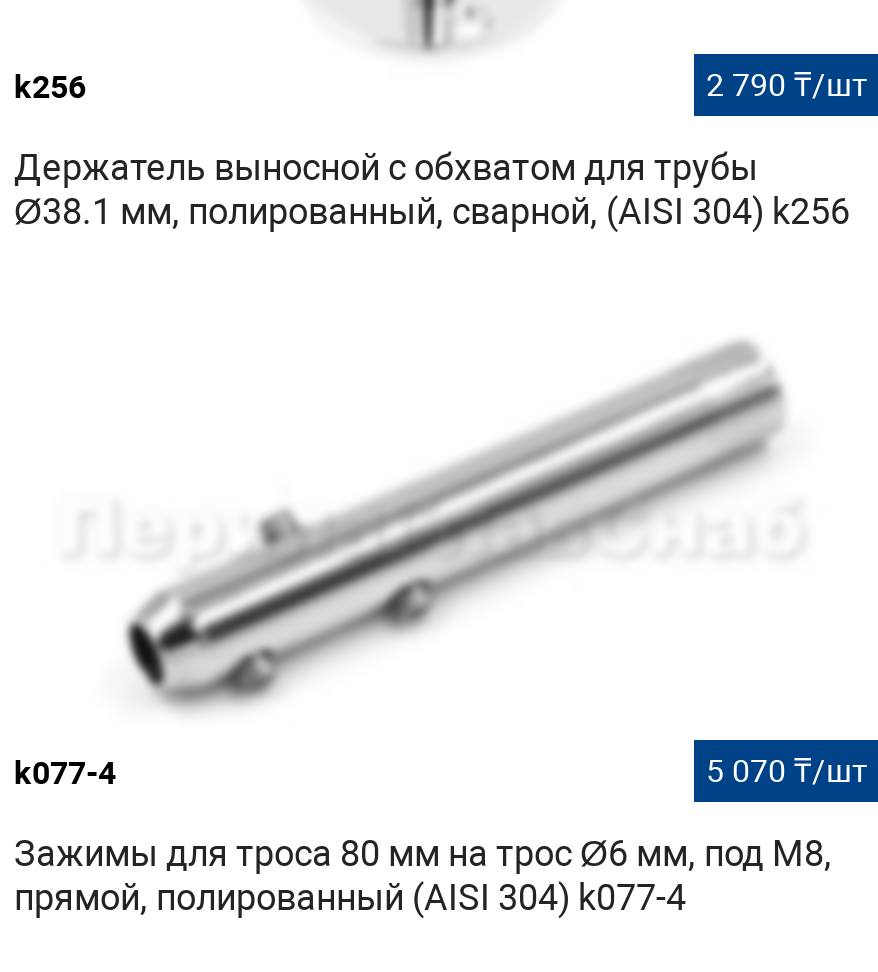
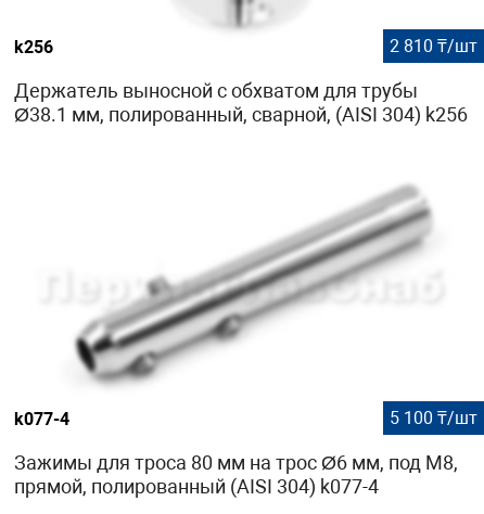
[706,65,868,103] 2 790 ₸/шт -> [390,35,477,56] 2 810 ₸/шт
[706,752,868,790] 5 070 ₸/шт -> [390,408,477,429] 5 100 ₸/шт

